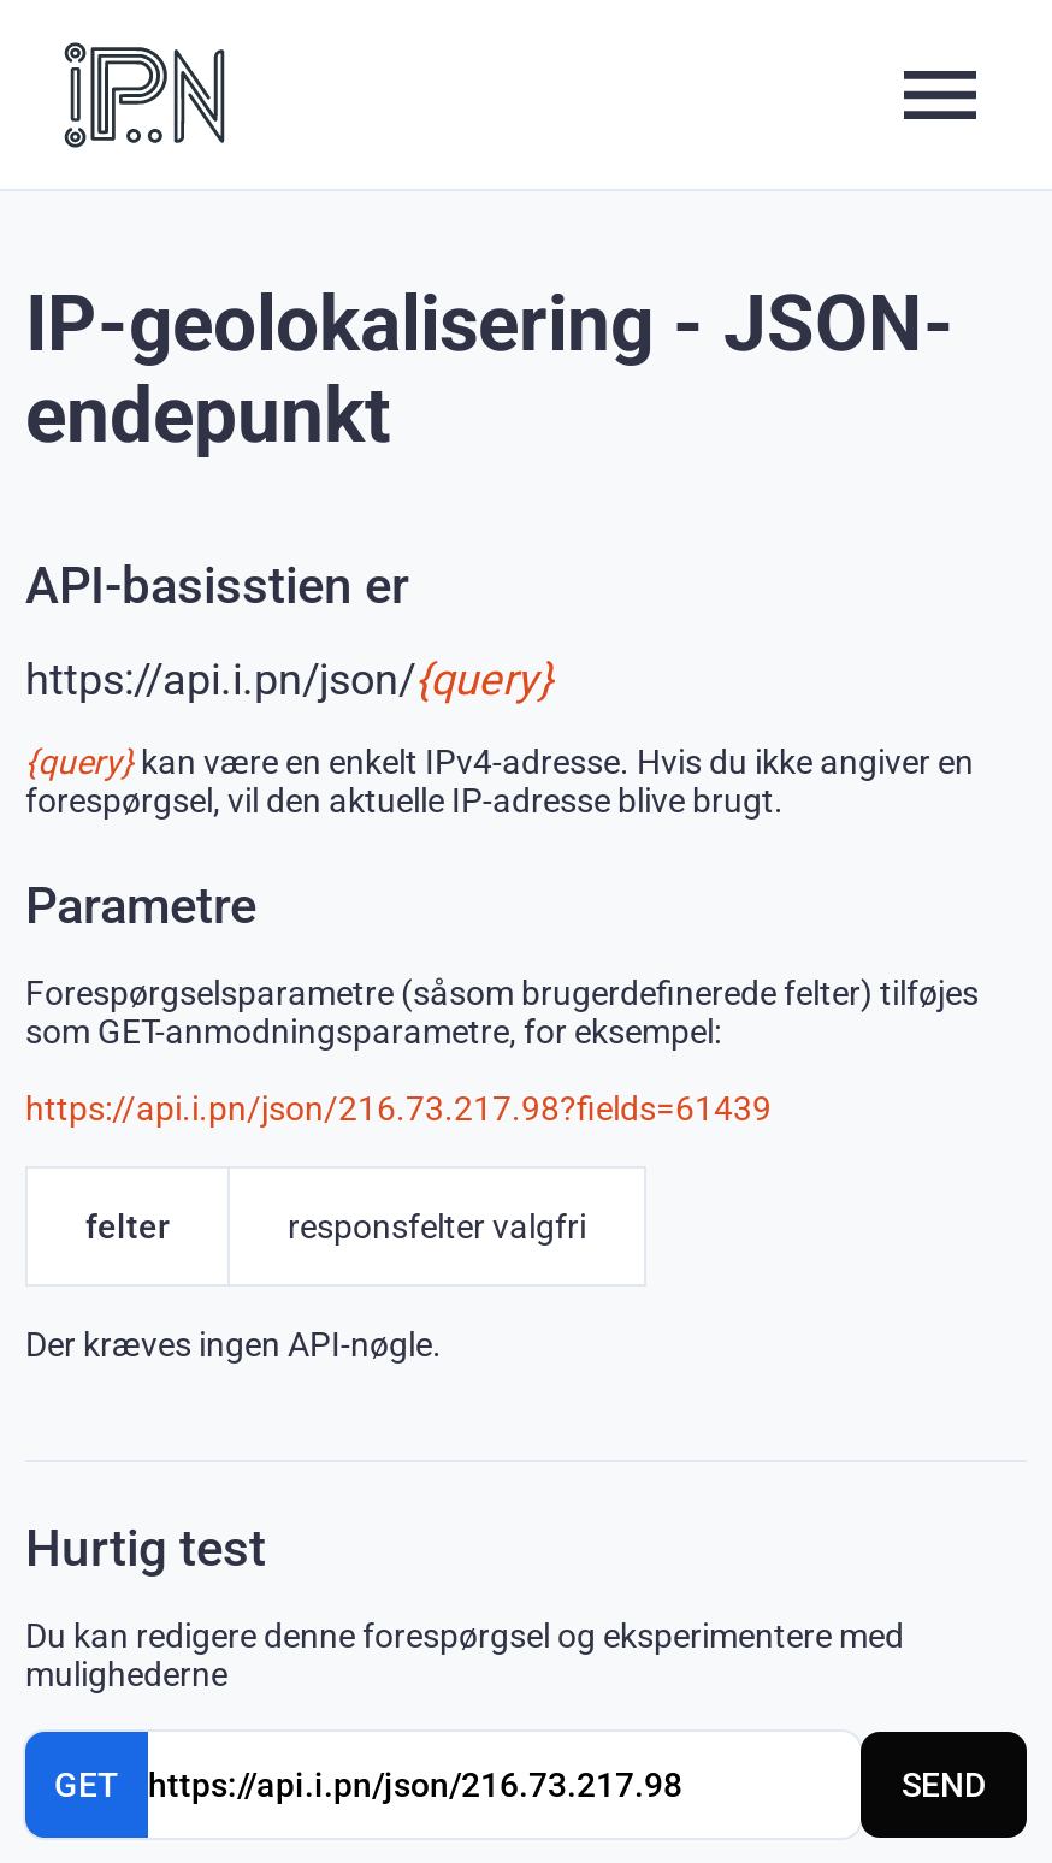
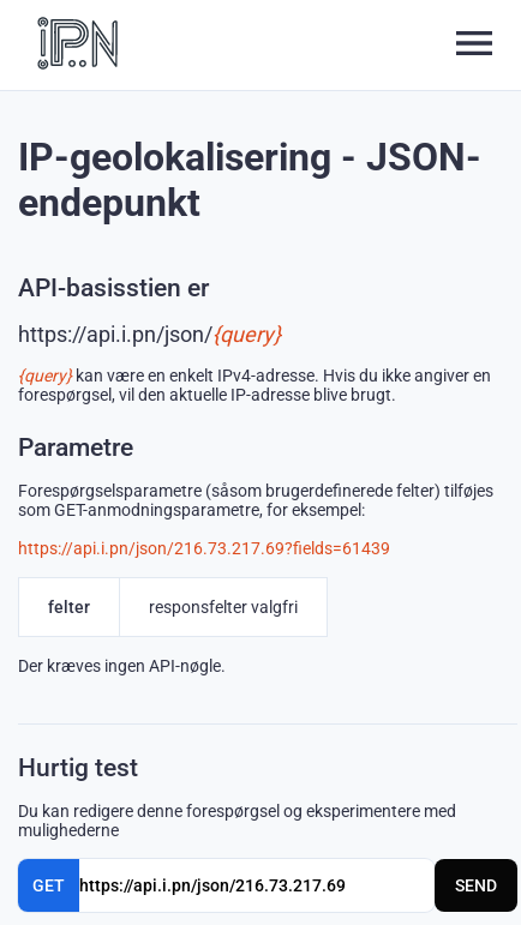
[25,1089,772,1128] https://api.i.pn/json/216.73.217.98?fields=61439 -> [18,539,390,558] https://api.i.pn/json/216.73.217.69?fields=61439

